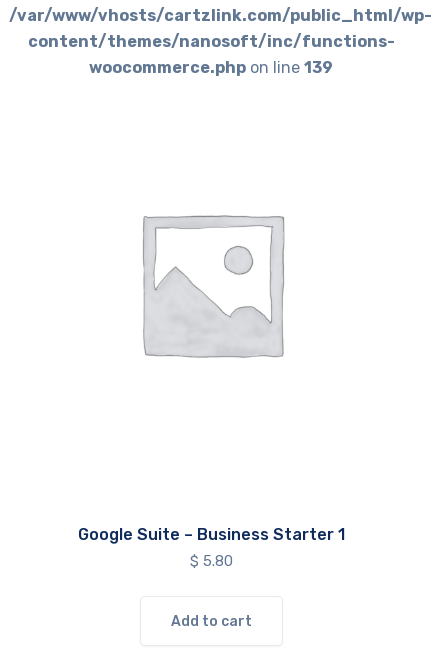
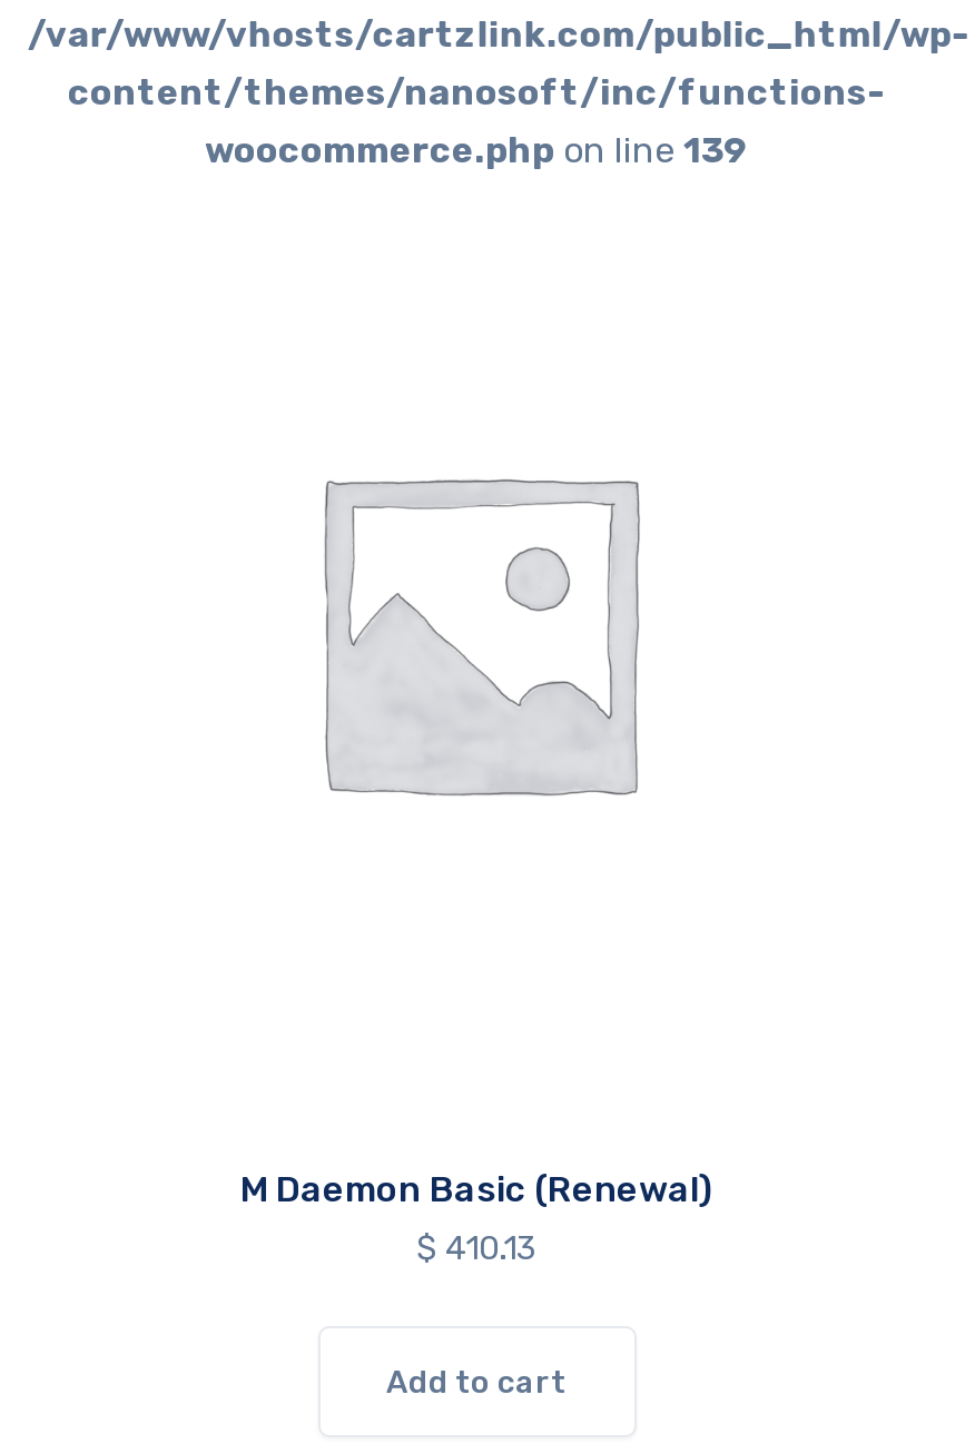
[77,525,344,570] Google Suite – Business Starter 1 | $5.80 -> [240,1168,712,1268] M Daemon Basic (Renewal) | $410.13

